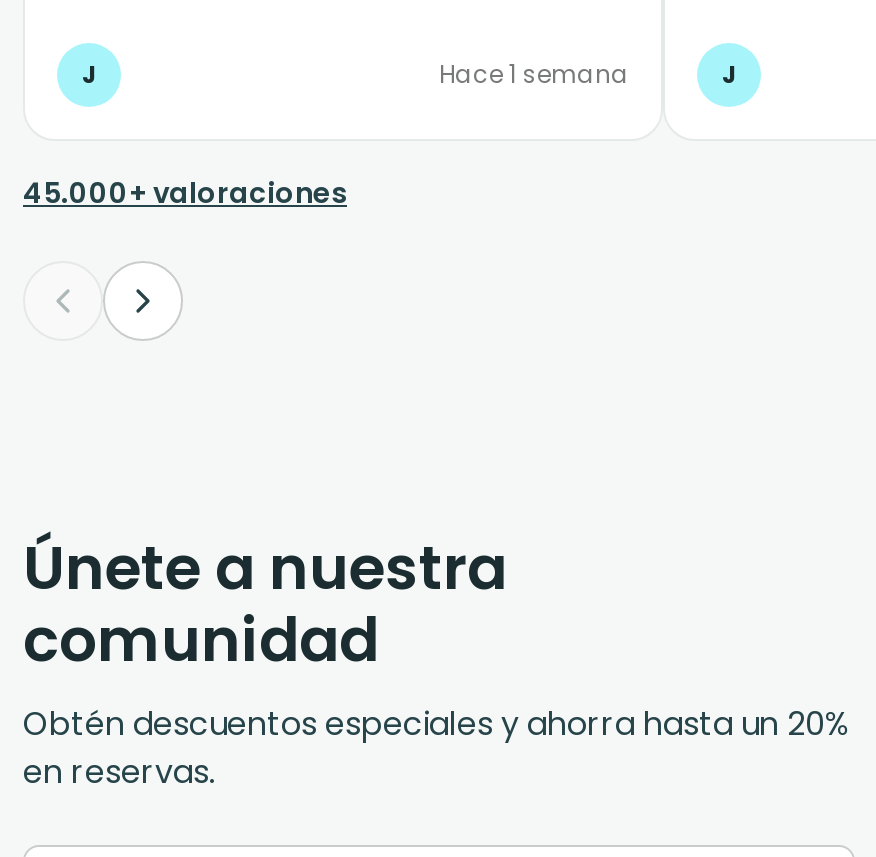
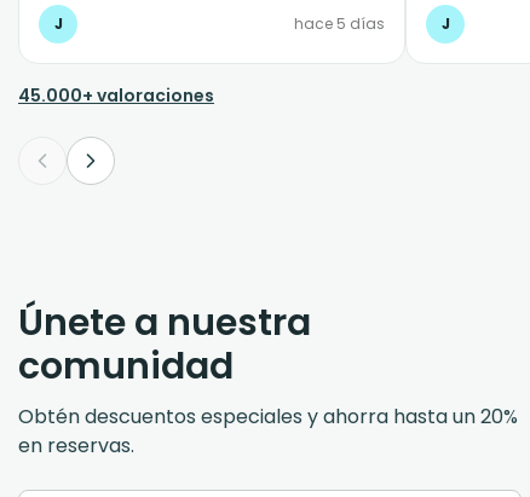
[439,57,629,91] Hace 1 semana -> [294,13,385,34] hace 5 días

